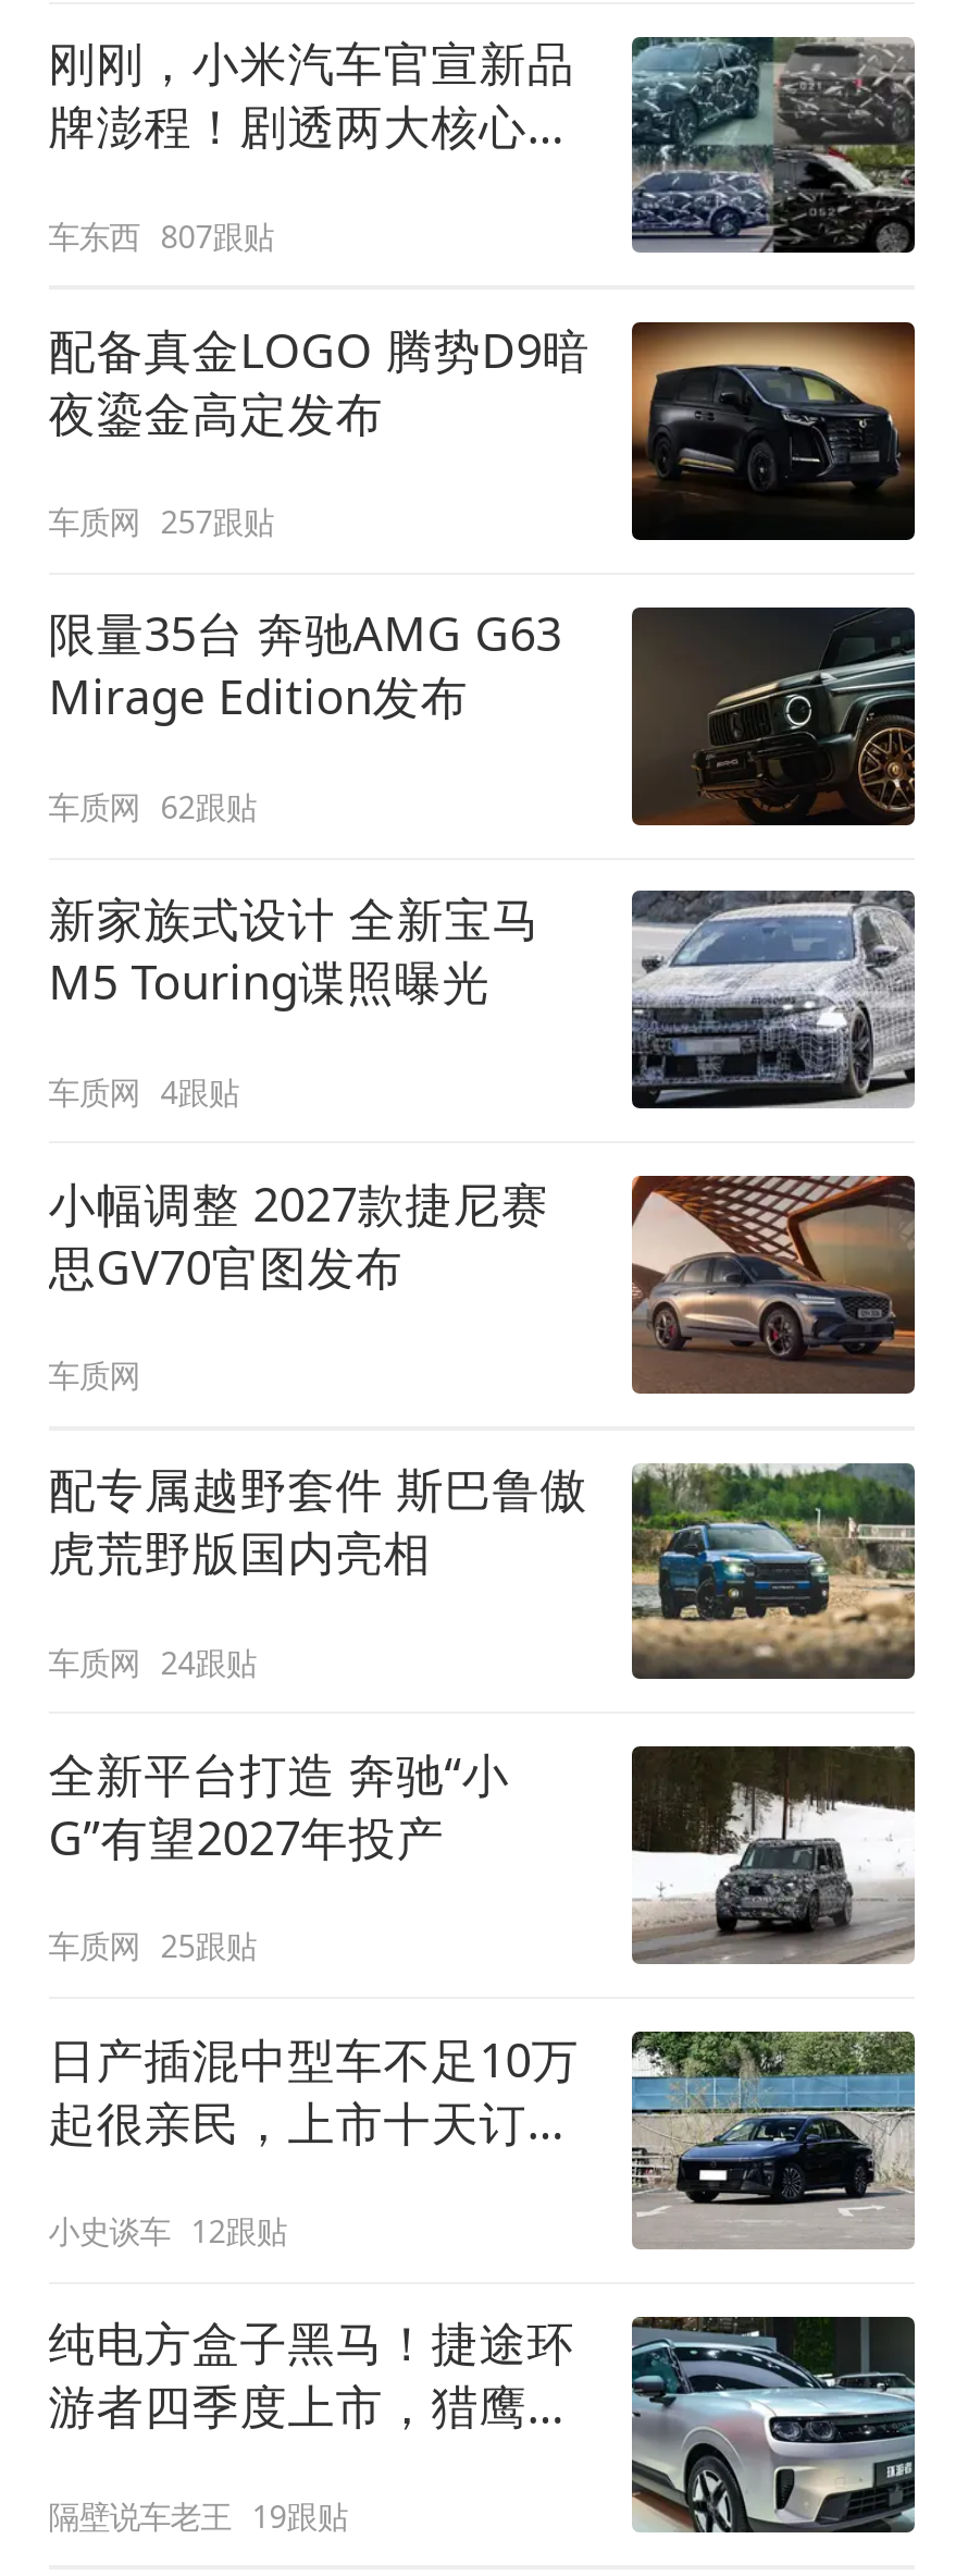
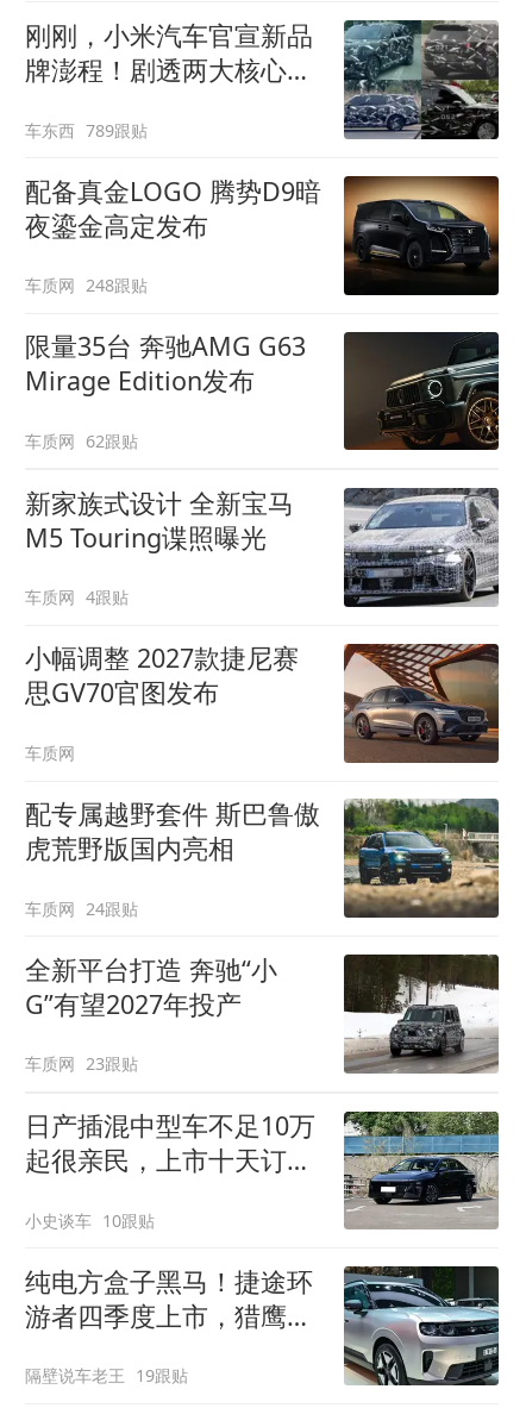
[48,214,274,256] 车东西 807跟贴 -> [25,118,148,141] 车东西 789跟贴
[48,501,274,543] 车质网 257跟贴 -> [25,274,148,297] 车质网 248跟贴
[48,1925,256,1967] 车质网 25跟贴 -> [25,1052,138,1075] 车质网 23跟贴
[48,2210,287,2251] 小史谈车 12跟贴 -> [25,1209,155,1232] 小史谈车 10跟贴

